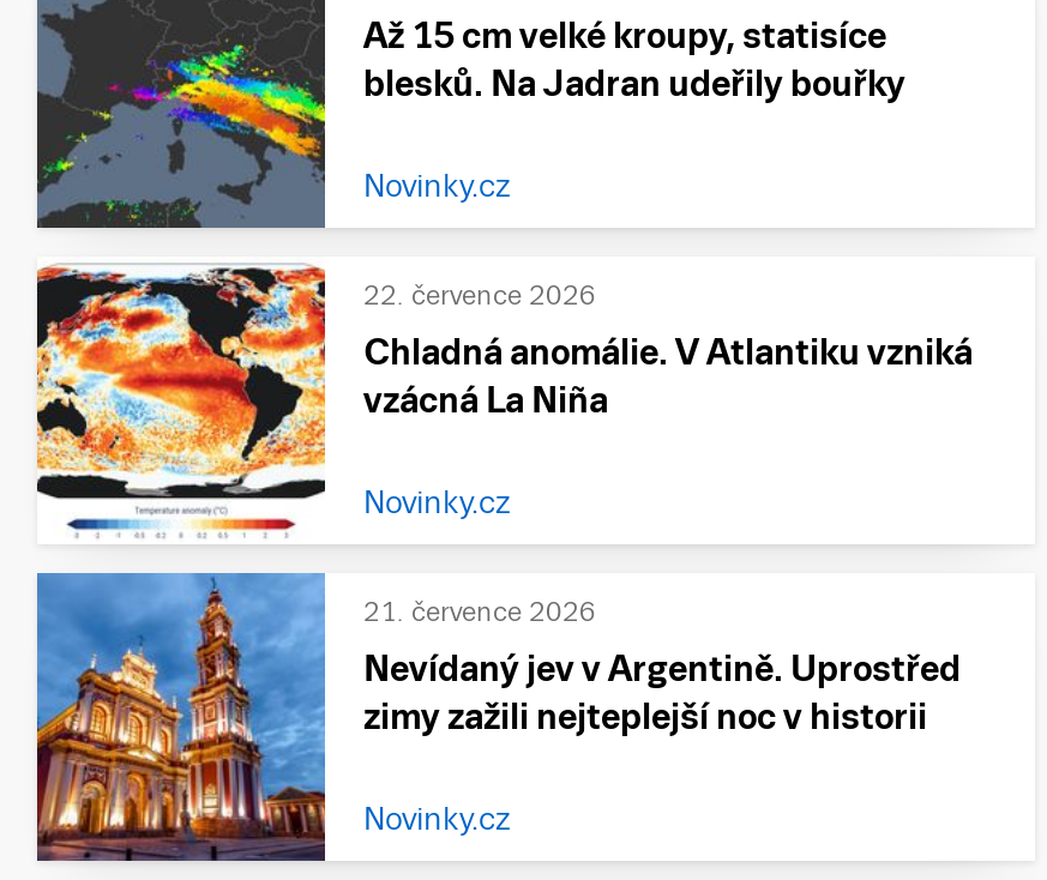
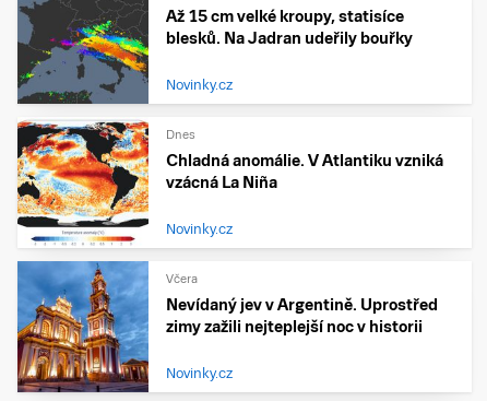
[363,281,596,309] 22. července 2026 -> [166,128,195,141] Dnes
[363,597,596,626] 21. července 2026 -> [166,272,198,285] Včera

